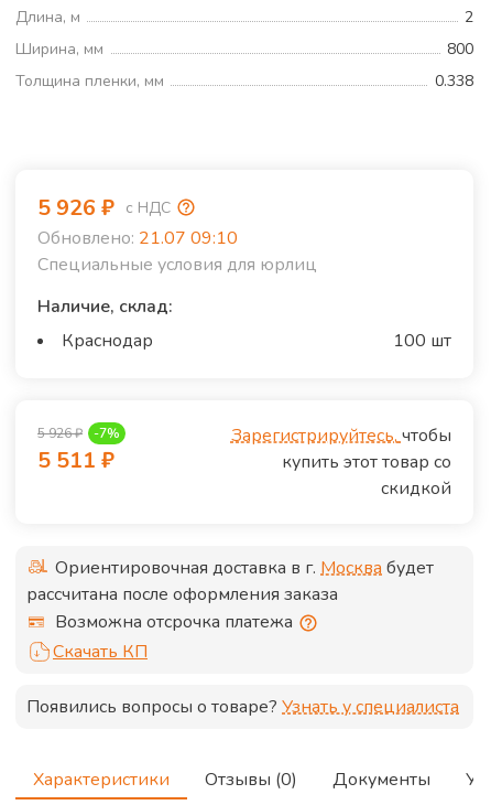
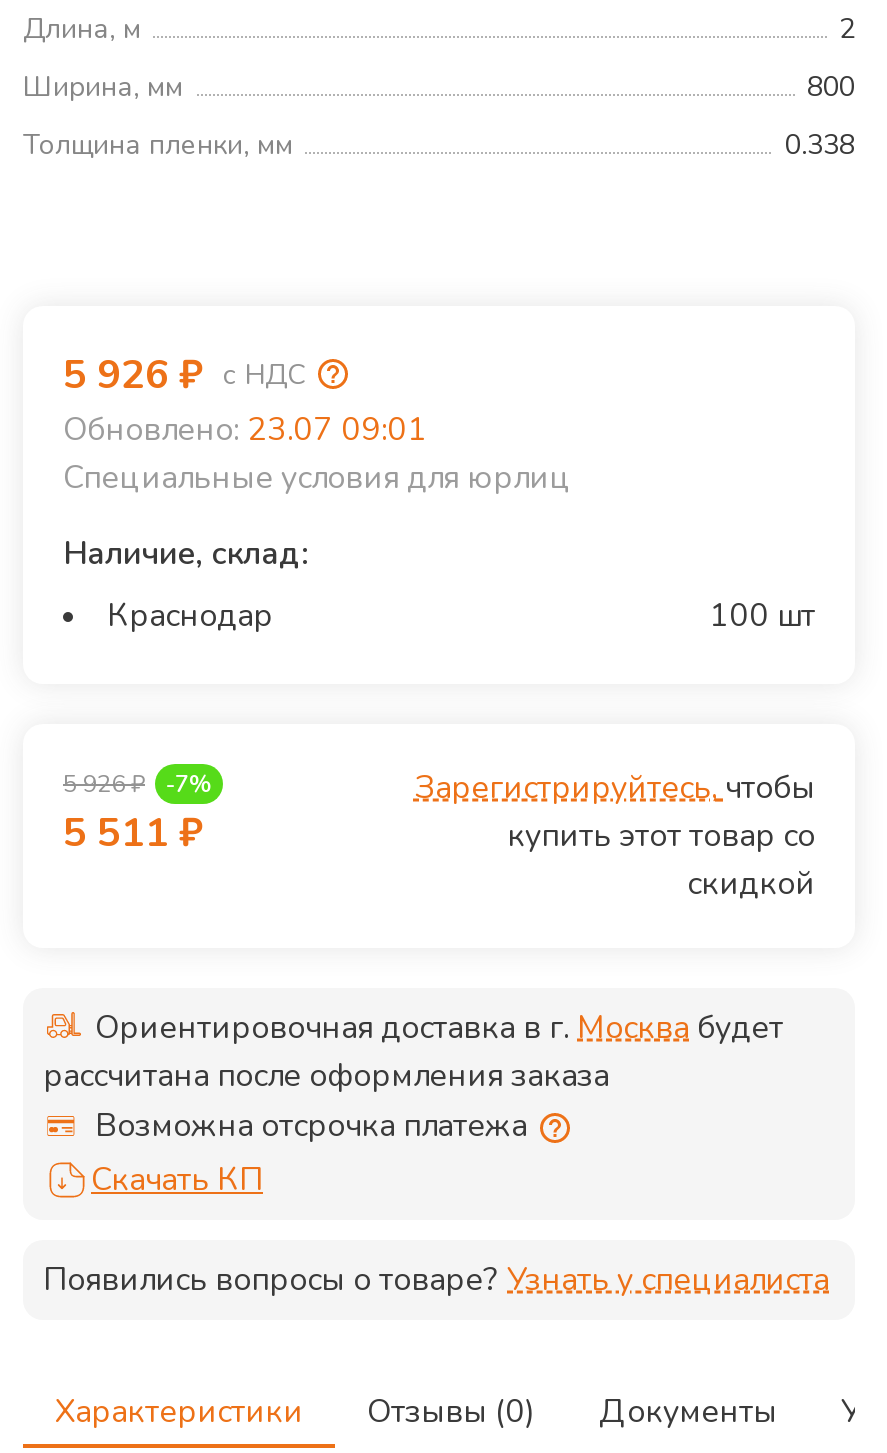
[37,226,238,250] Обновлено: 21.07 09:10 -> [63,408,427,452] Обновлено: 23.07 09:01

